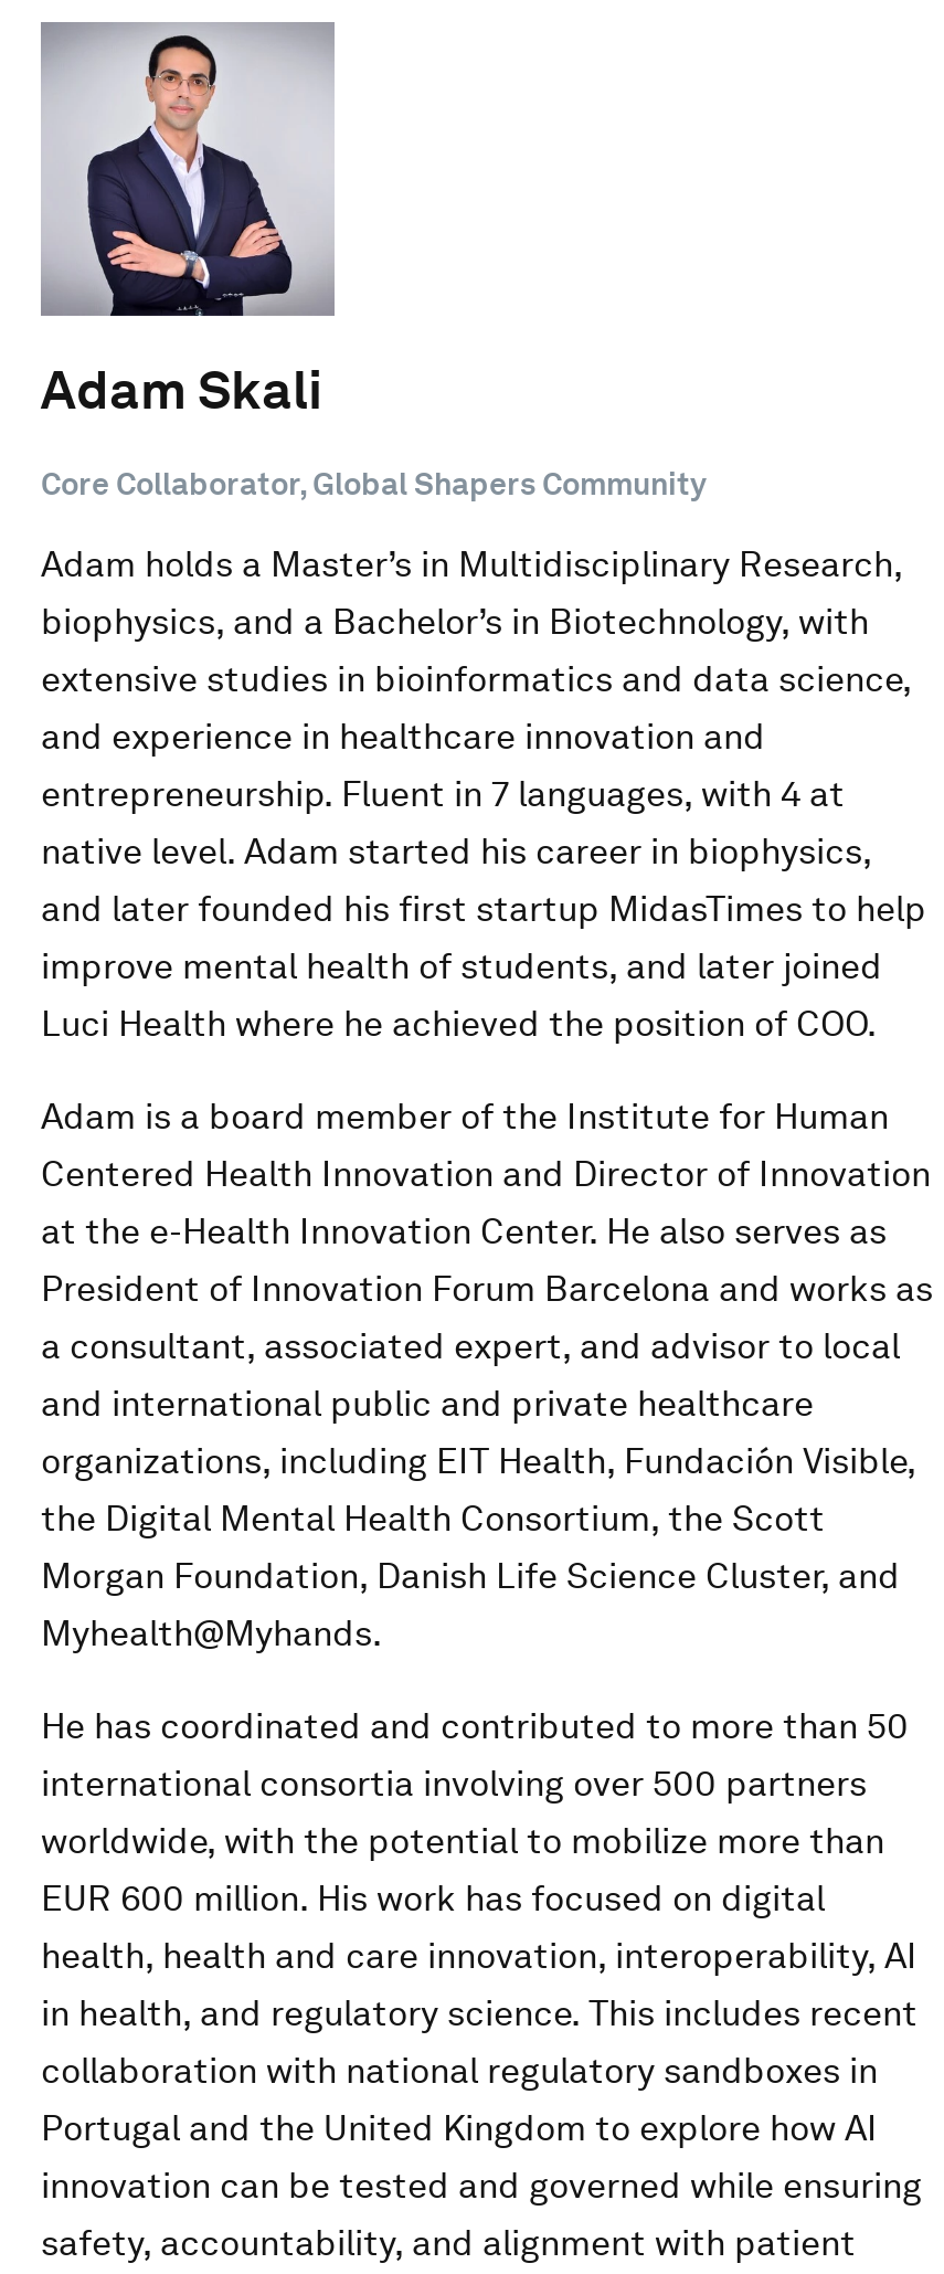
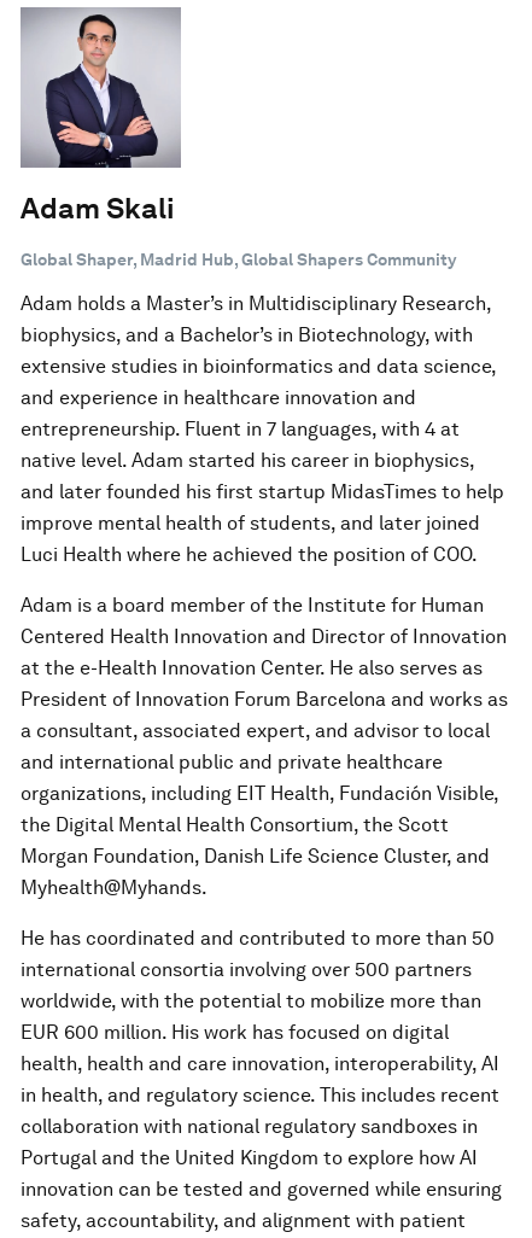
[41,466,706,501] Core Collaborator, Global Shapers Community -> [21,250,456,269] Global Shaper, Madrid Hub, Global Shapers Community

